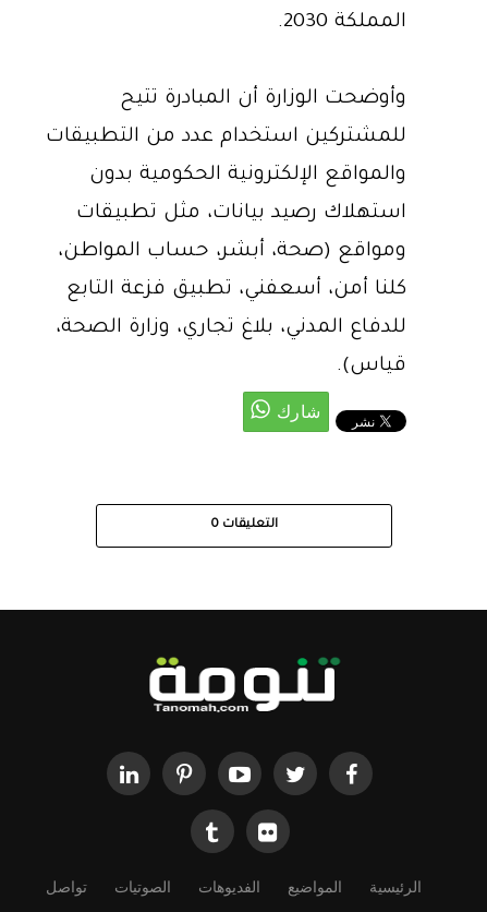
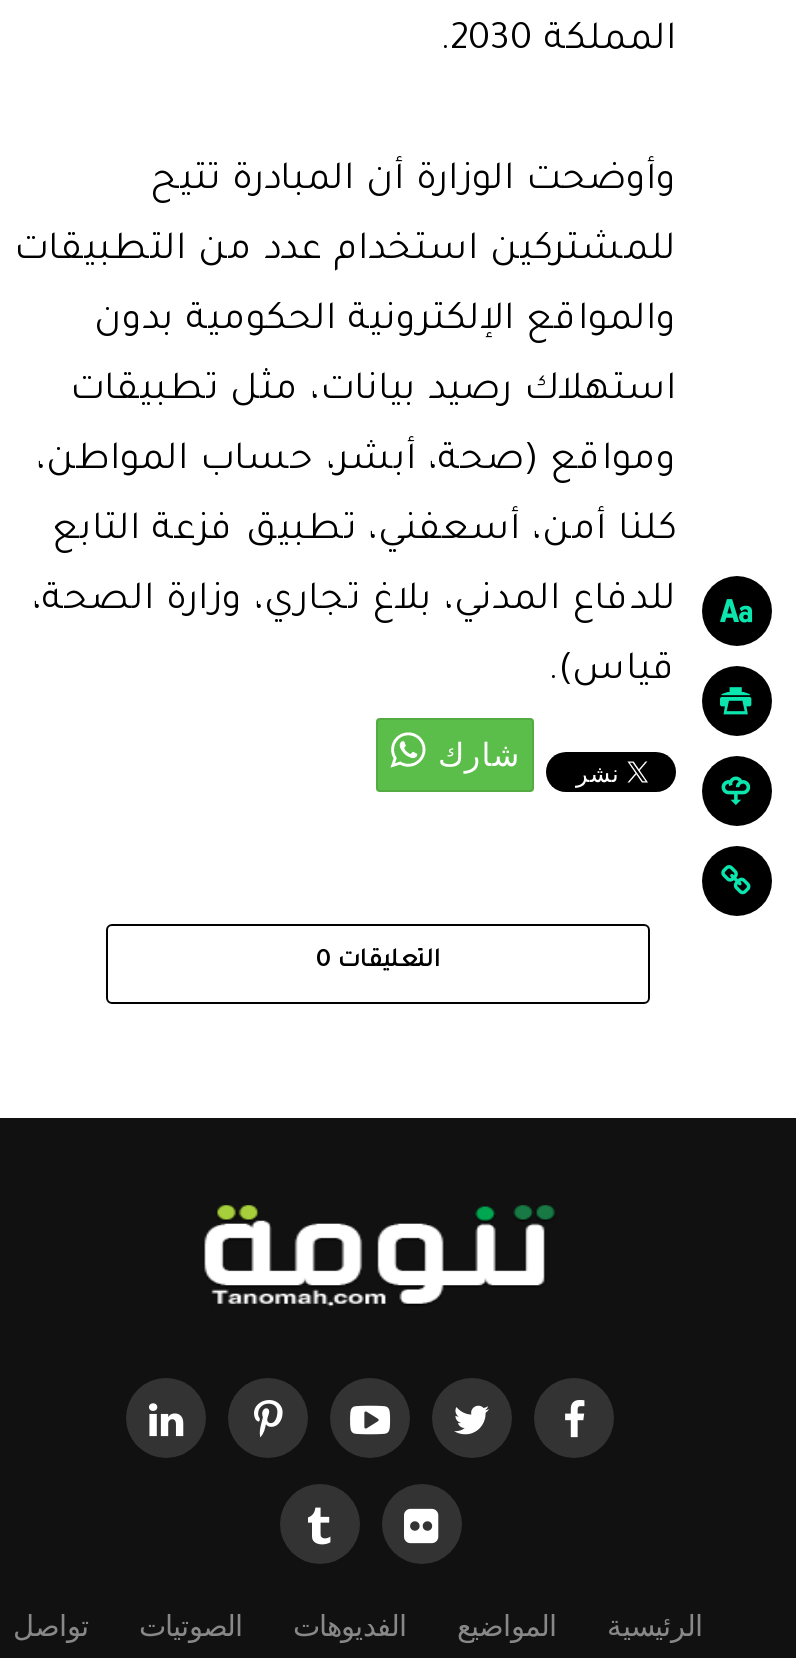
none -> [700,574,774,648] [image]
none -> [700,664,774,738] [image]
none -> [700,754,774,828] [image]
none -> [700,844,774,918] [image]

